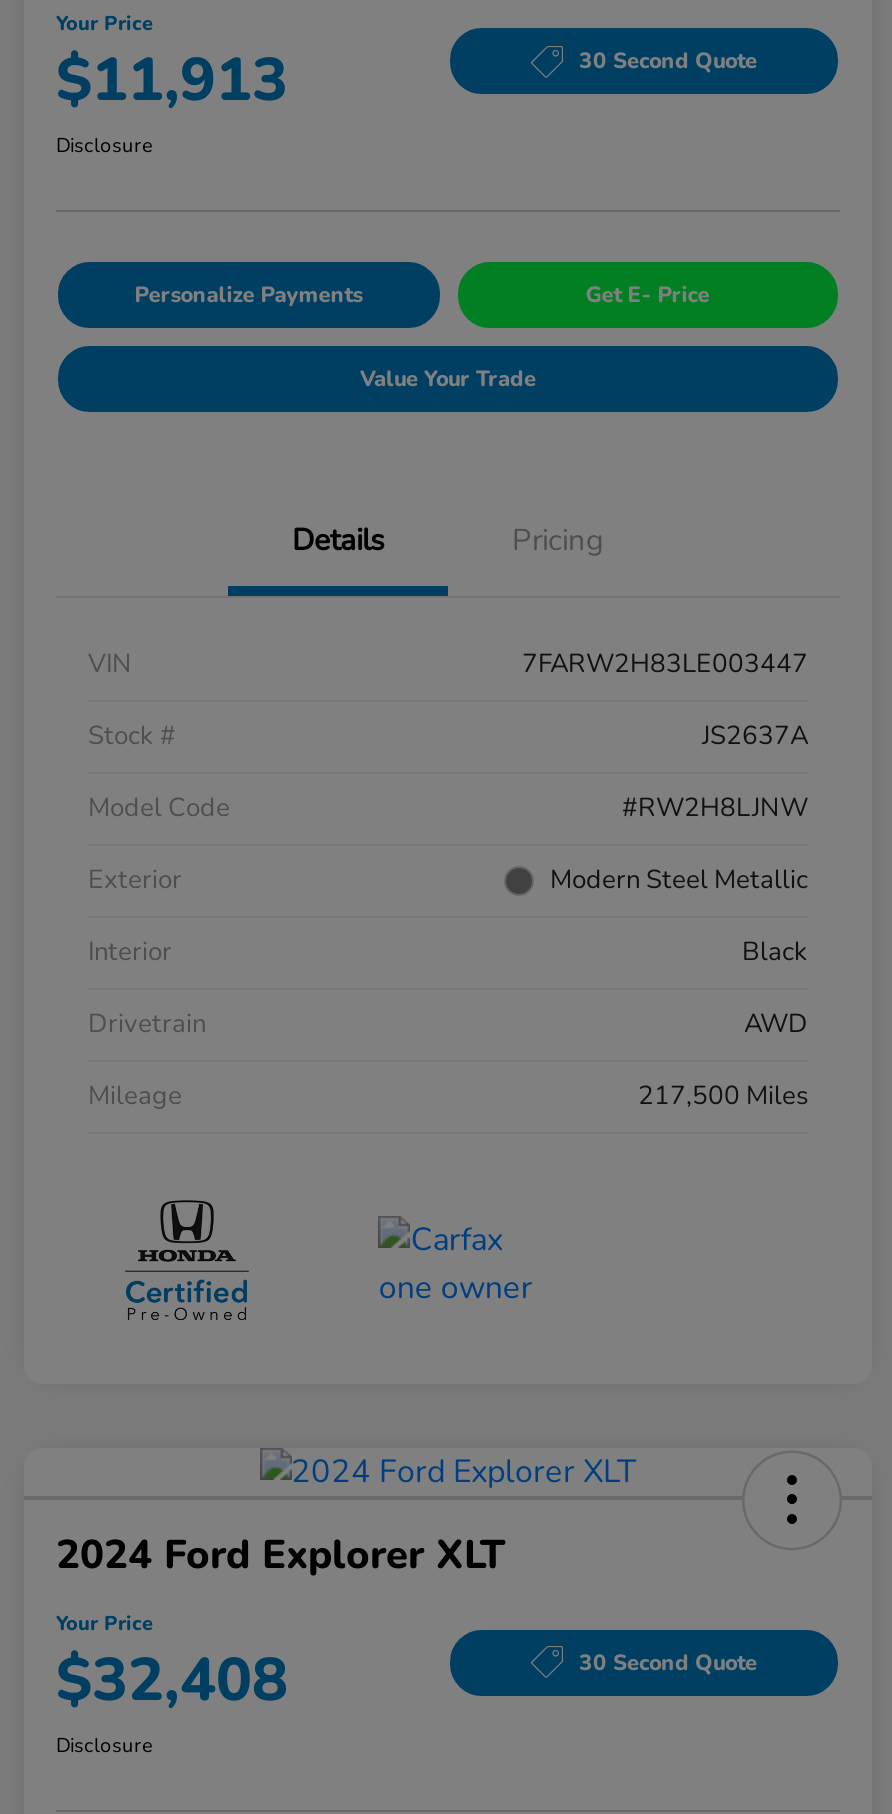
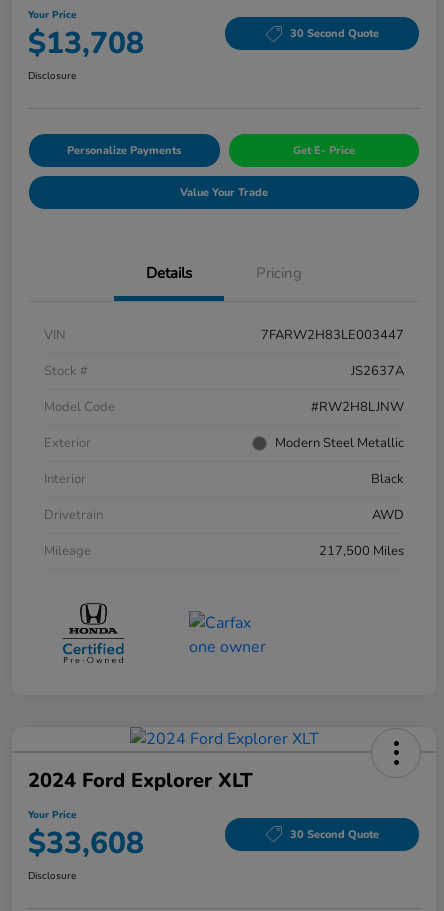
[56,40,288,122] $11,913 -> [28,23,144,64] $13,708
[56,1640,288,1722] $32,408 -> [28,823,144,864] $33,608

